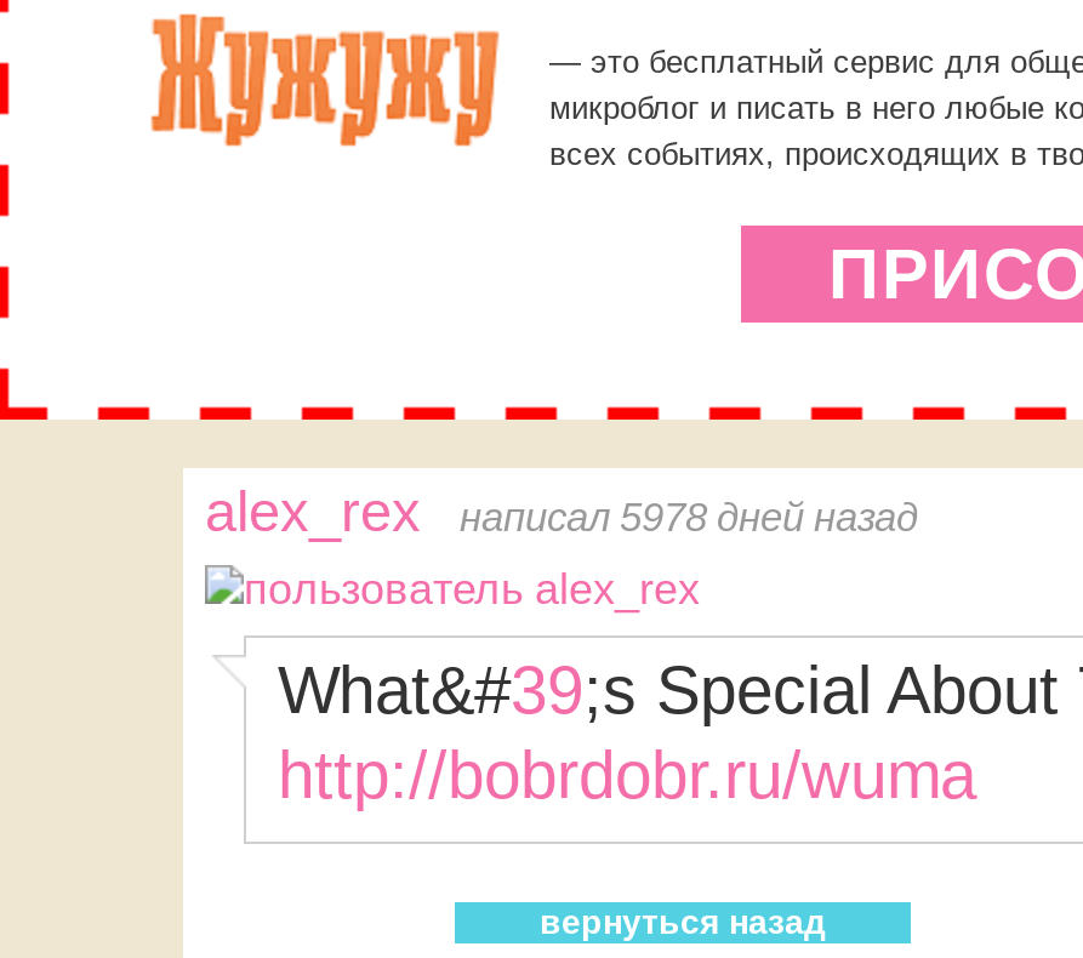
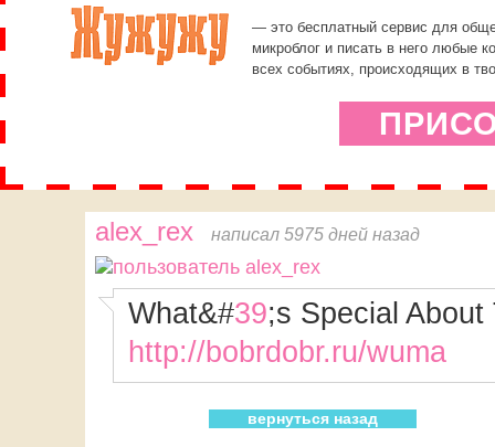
[460,495,918,538] написал 5978 дней назад -> [211,224,420,244] написал 5975 дней назад

